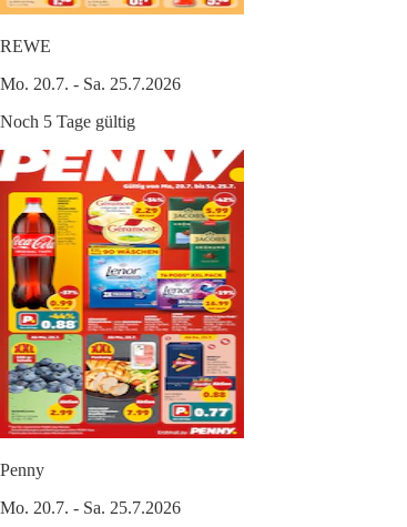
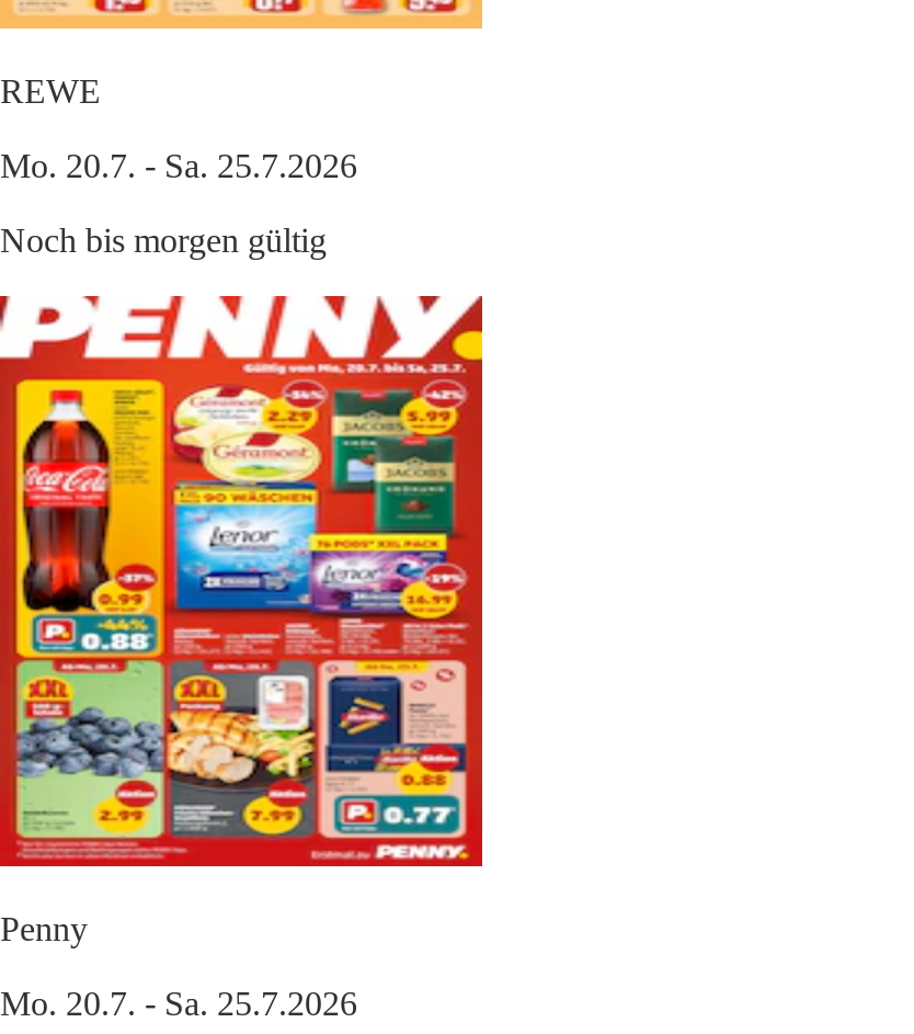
[0,112,135,131] Noch 5 Tage gültig -> [0,222,327,259] Noch bis morgen gültig

